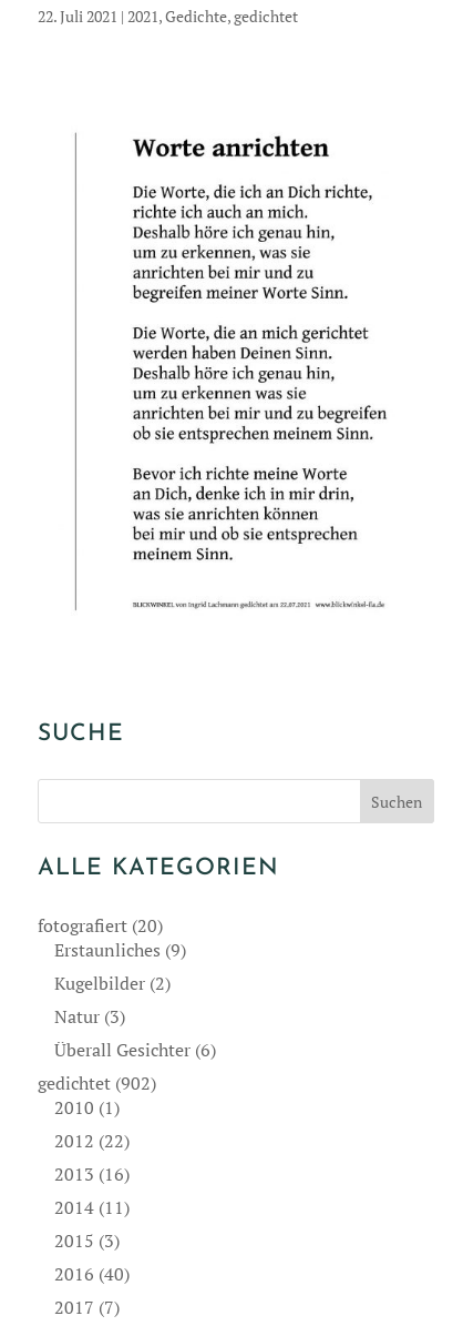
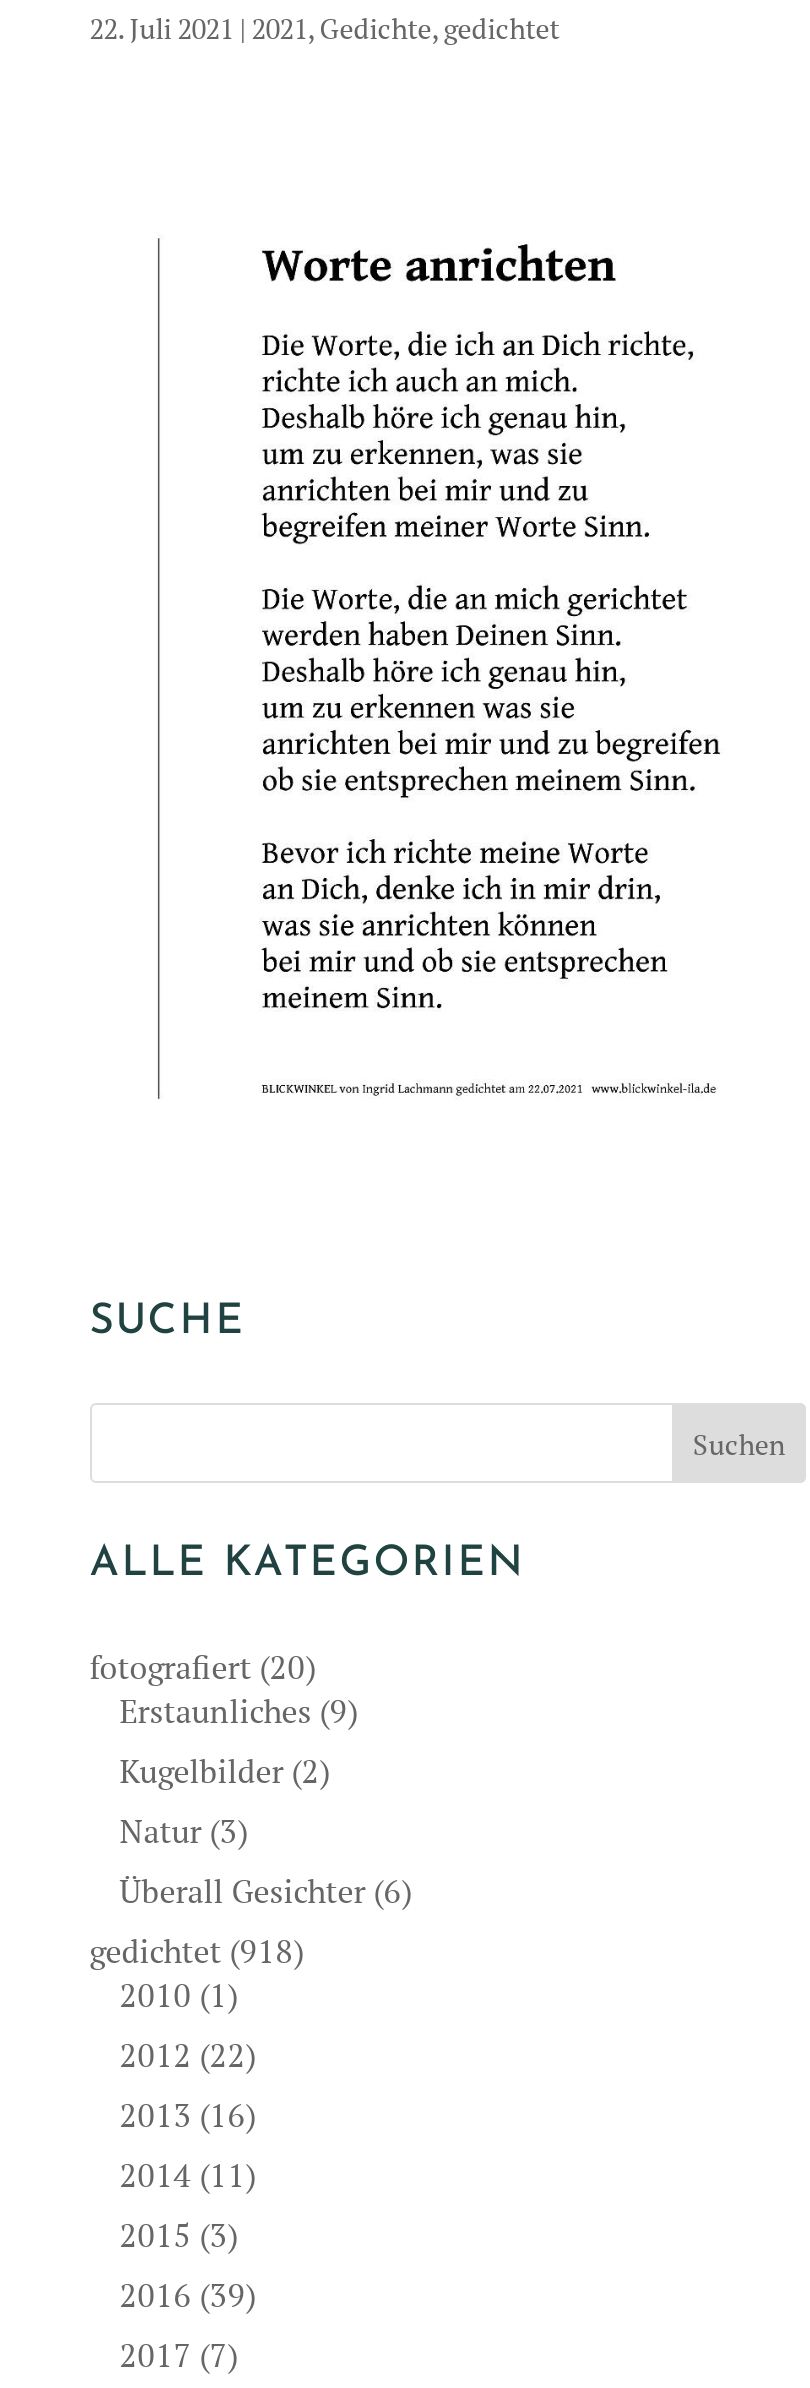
[37,1071,156,1095] gedichtet (902) -> [90,1930,304,1974] gedichtet (918)
[54,1262,129,1286] 2016 (40) -> [120,2274,256,2318] 2016 (39)

